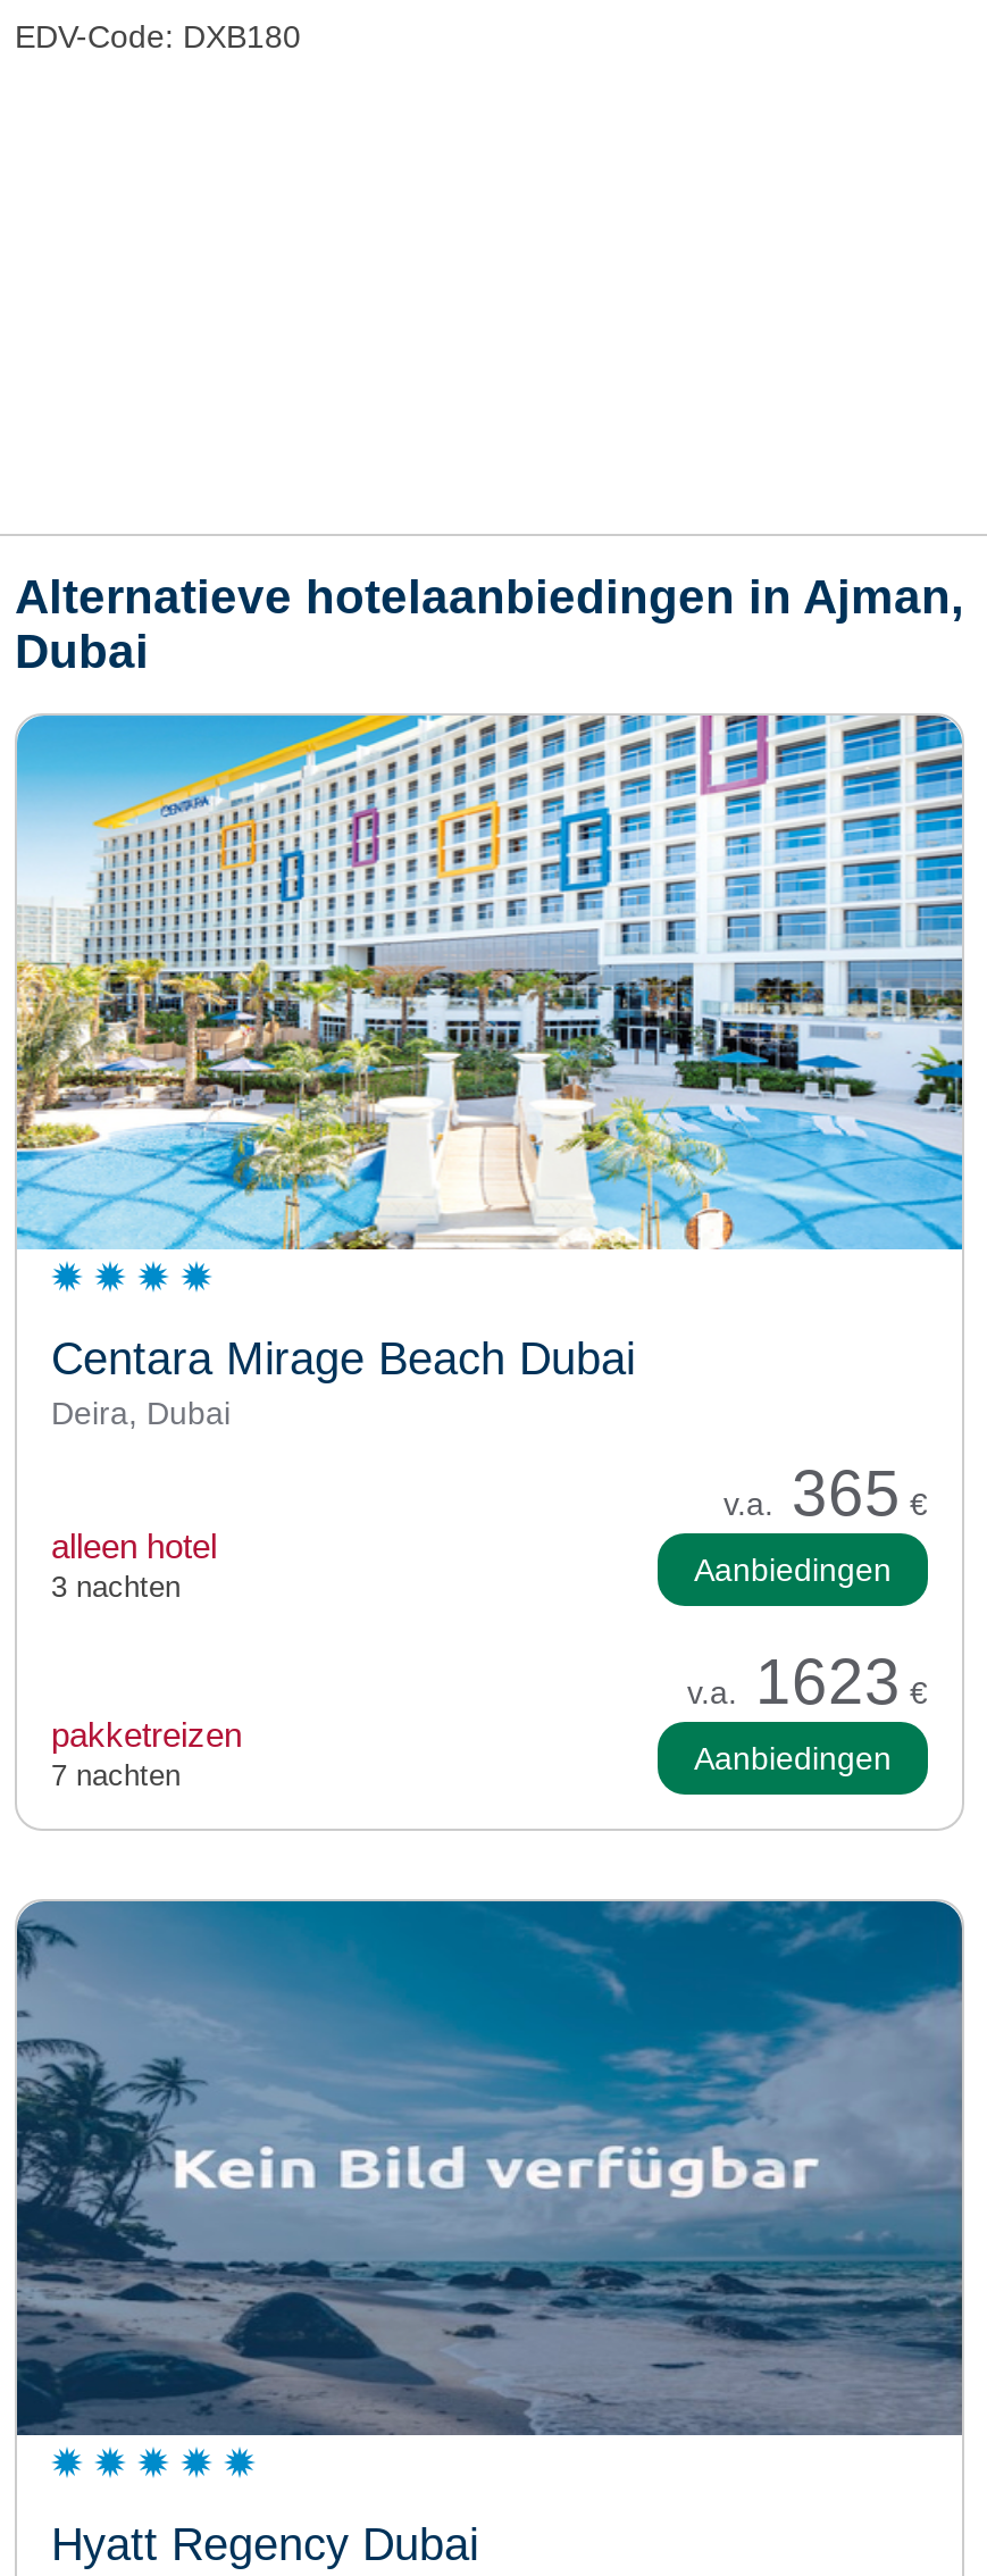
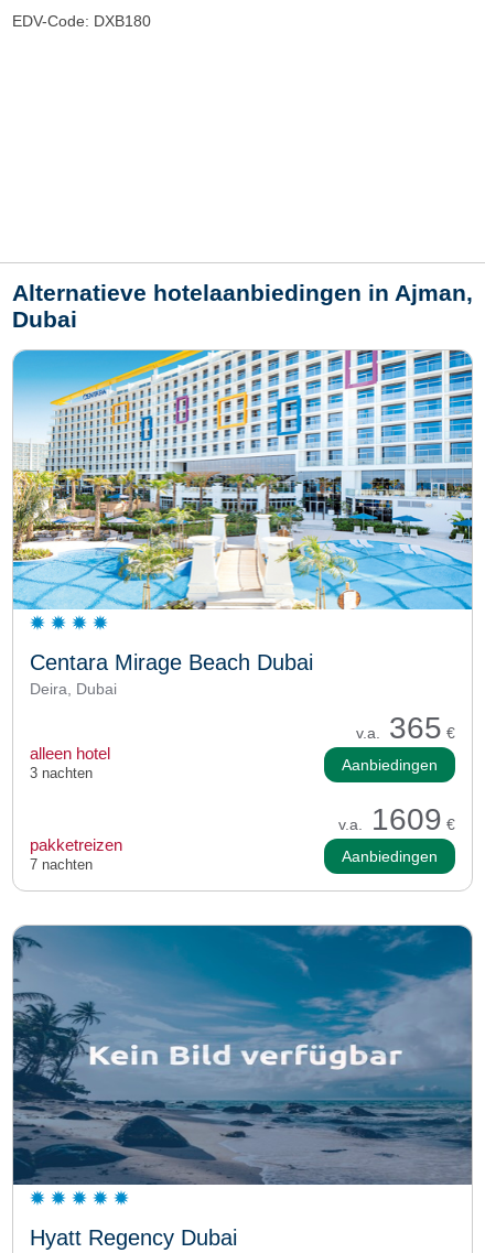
[687,1648,928,1718] v.a. 1623 € -> [338,803,455,837] v.a. 1609 €

